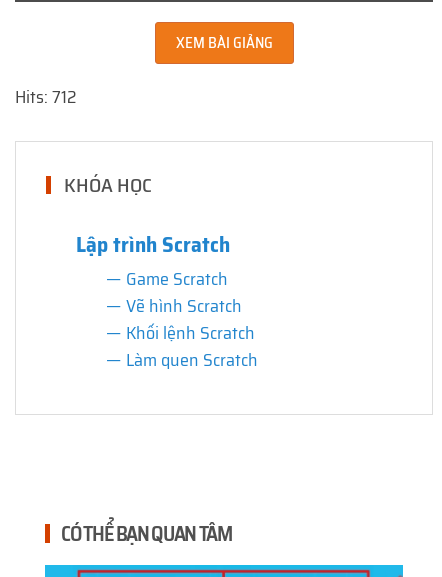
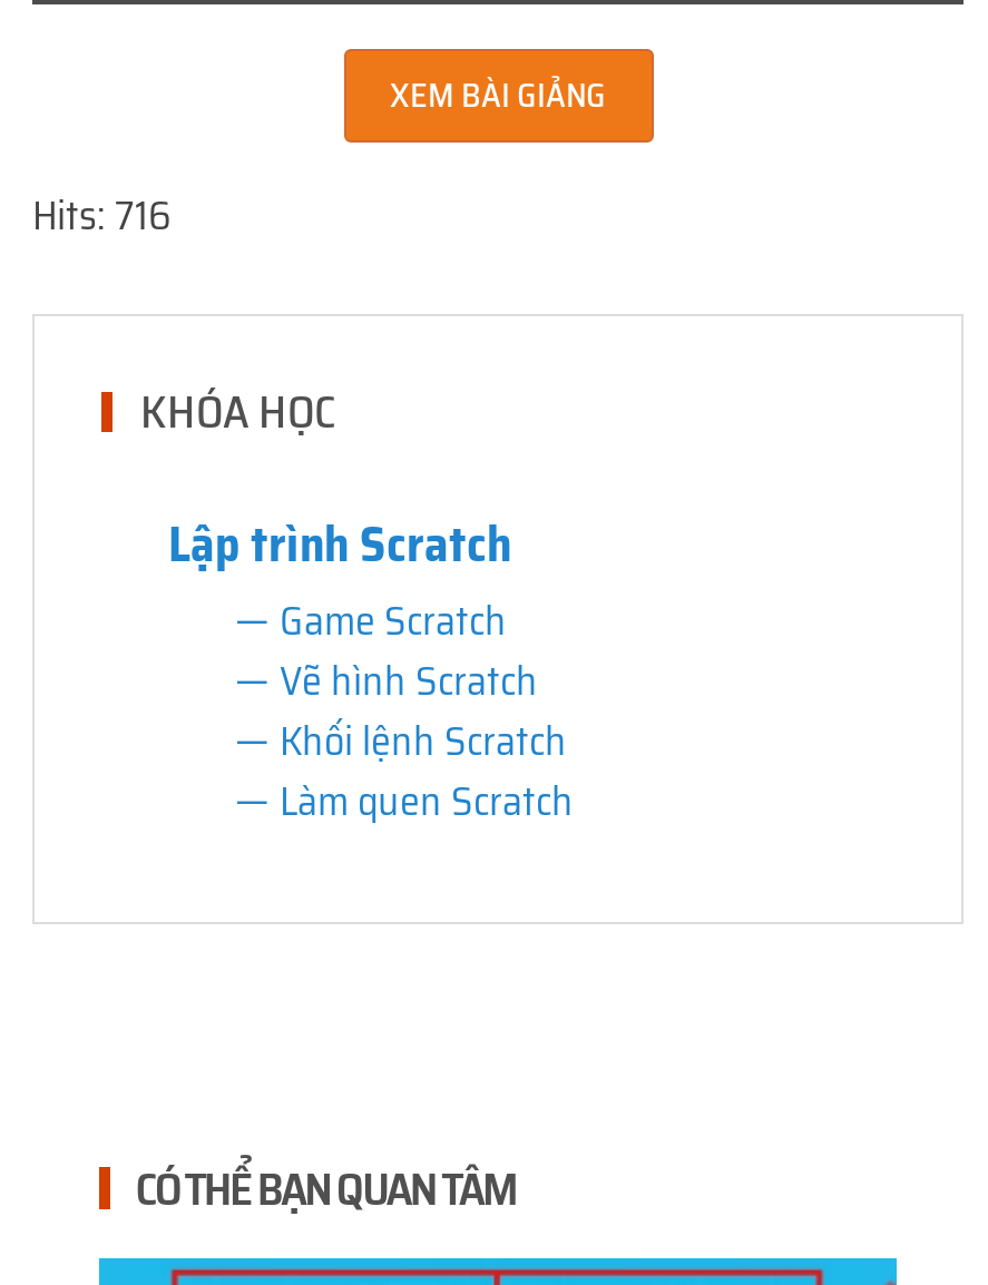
[15,83,77,111] Hits: 712 -> [32,185,170,247] Hits: 716

